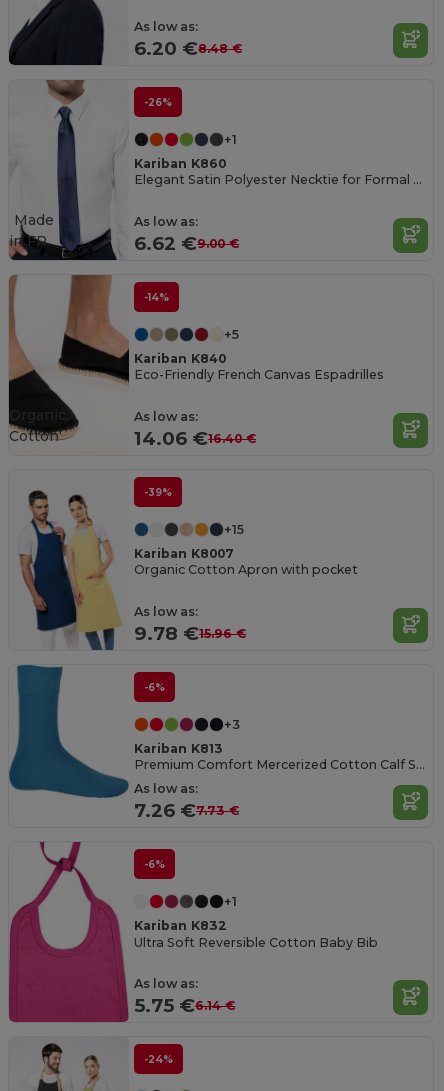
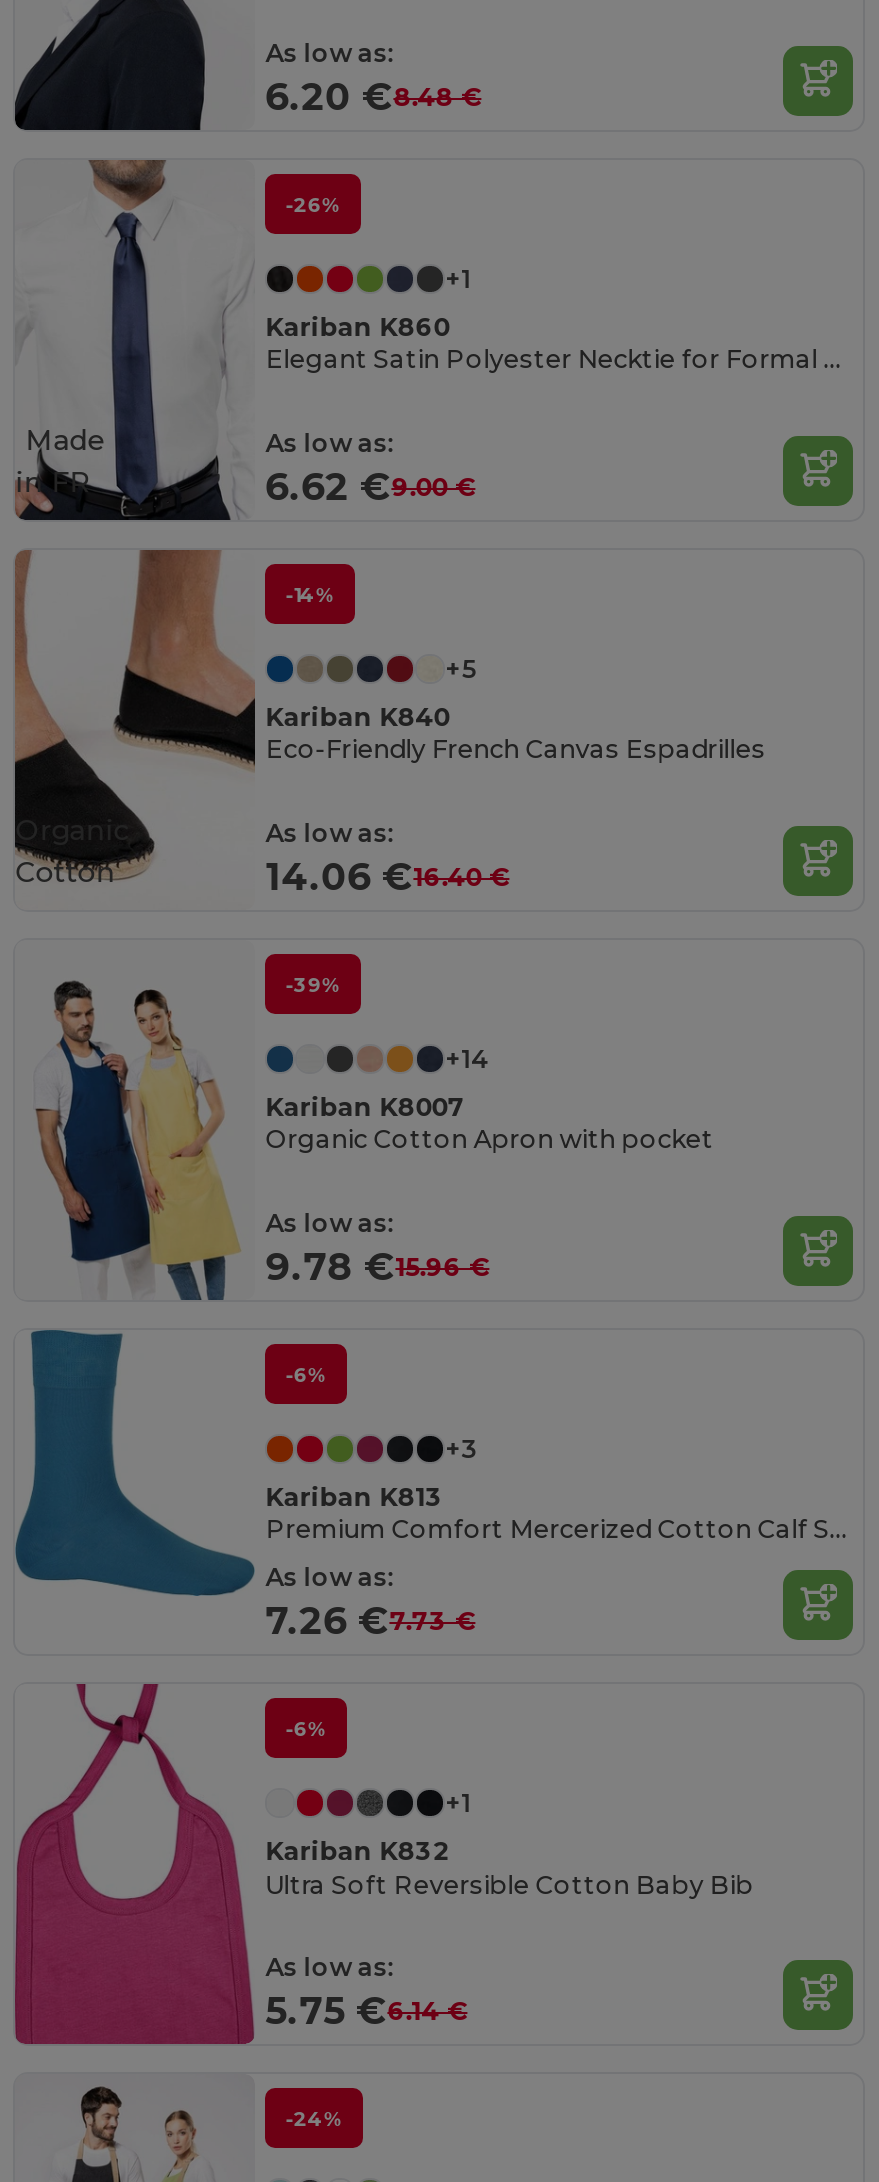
[224,522,244,537] +15 -> [445,1043,489,1073] +14

